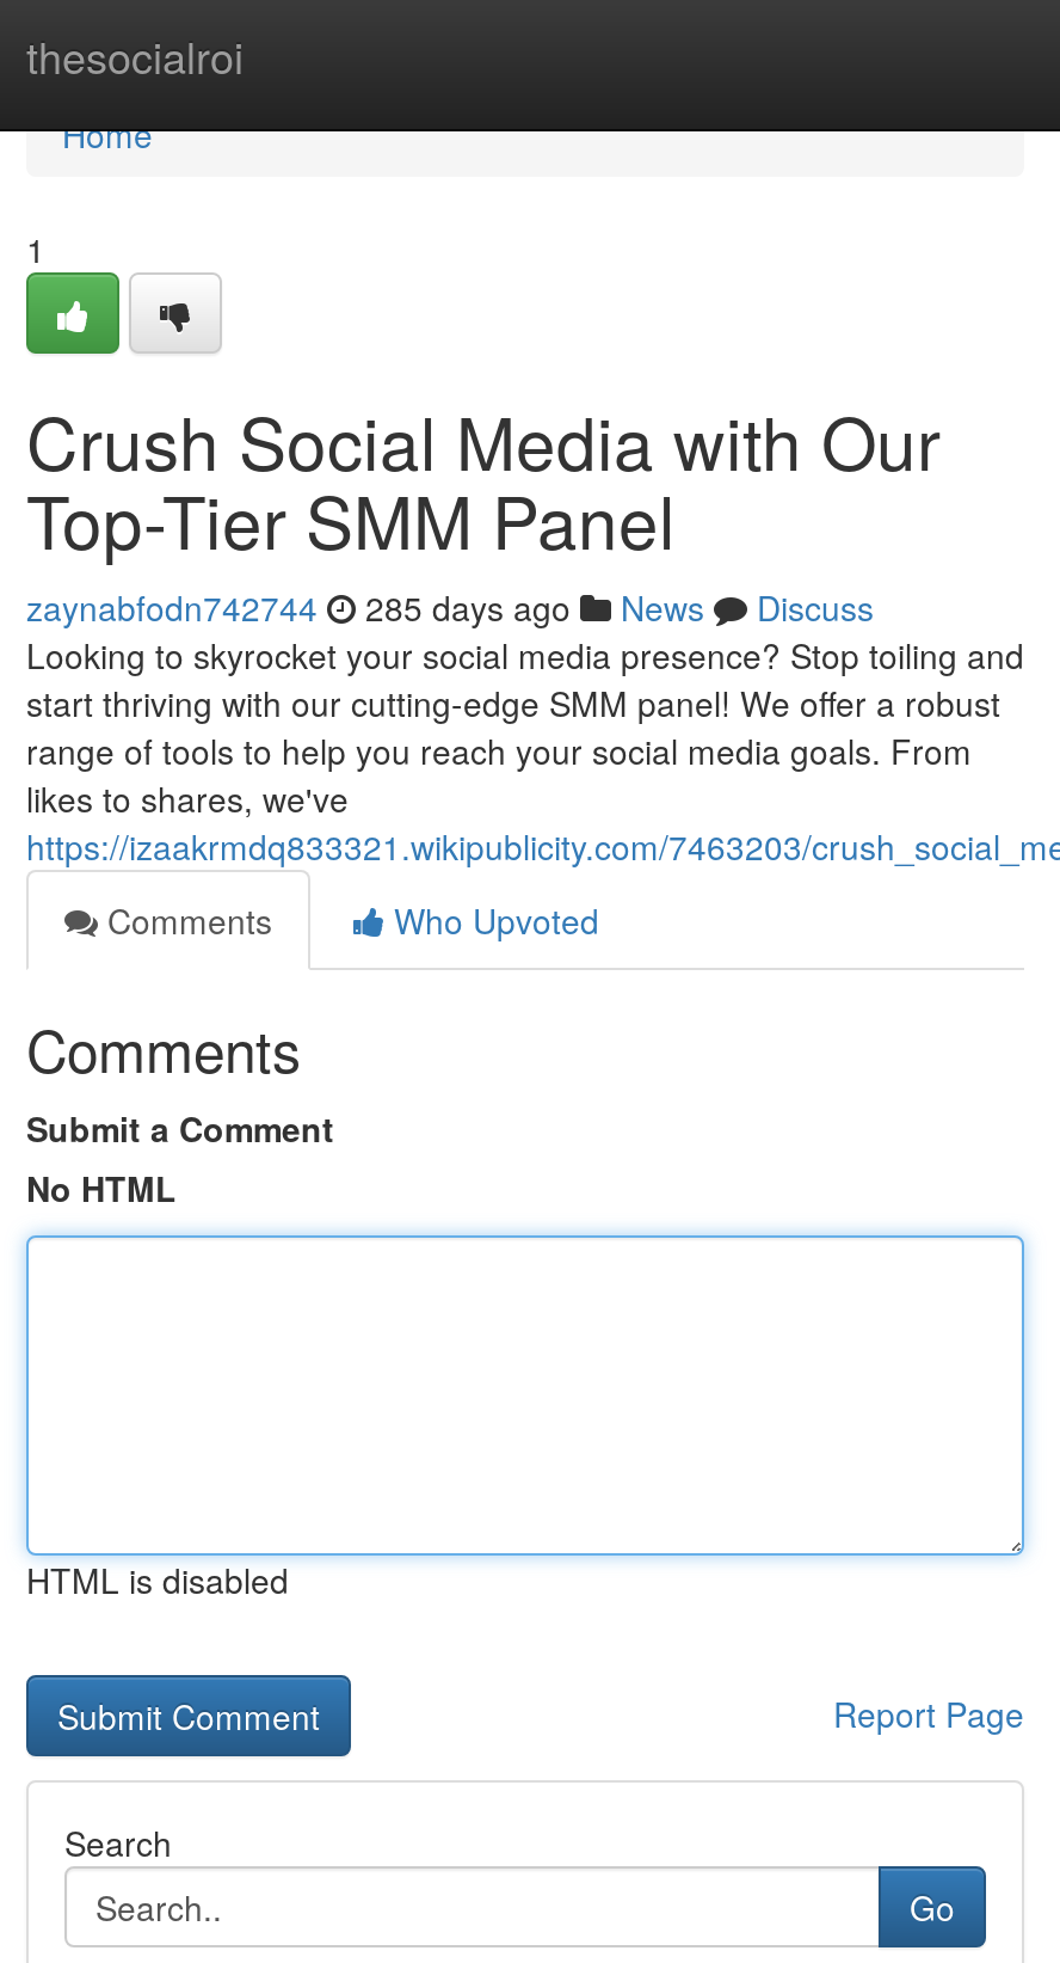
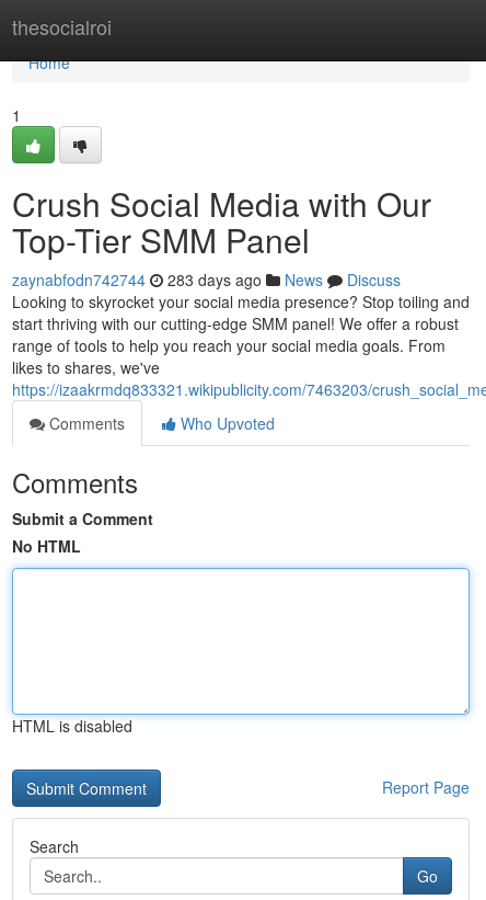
[26,583,874,631] zaynabfodn742744 285 days ago News Discuss -> [12,269,401,290] zaynabfodn742744 283 days ago News Discuss

